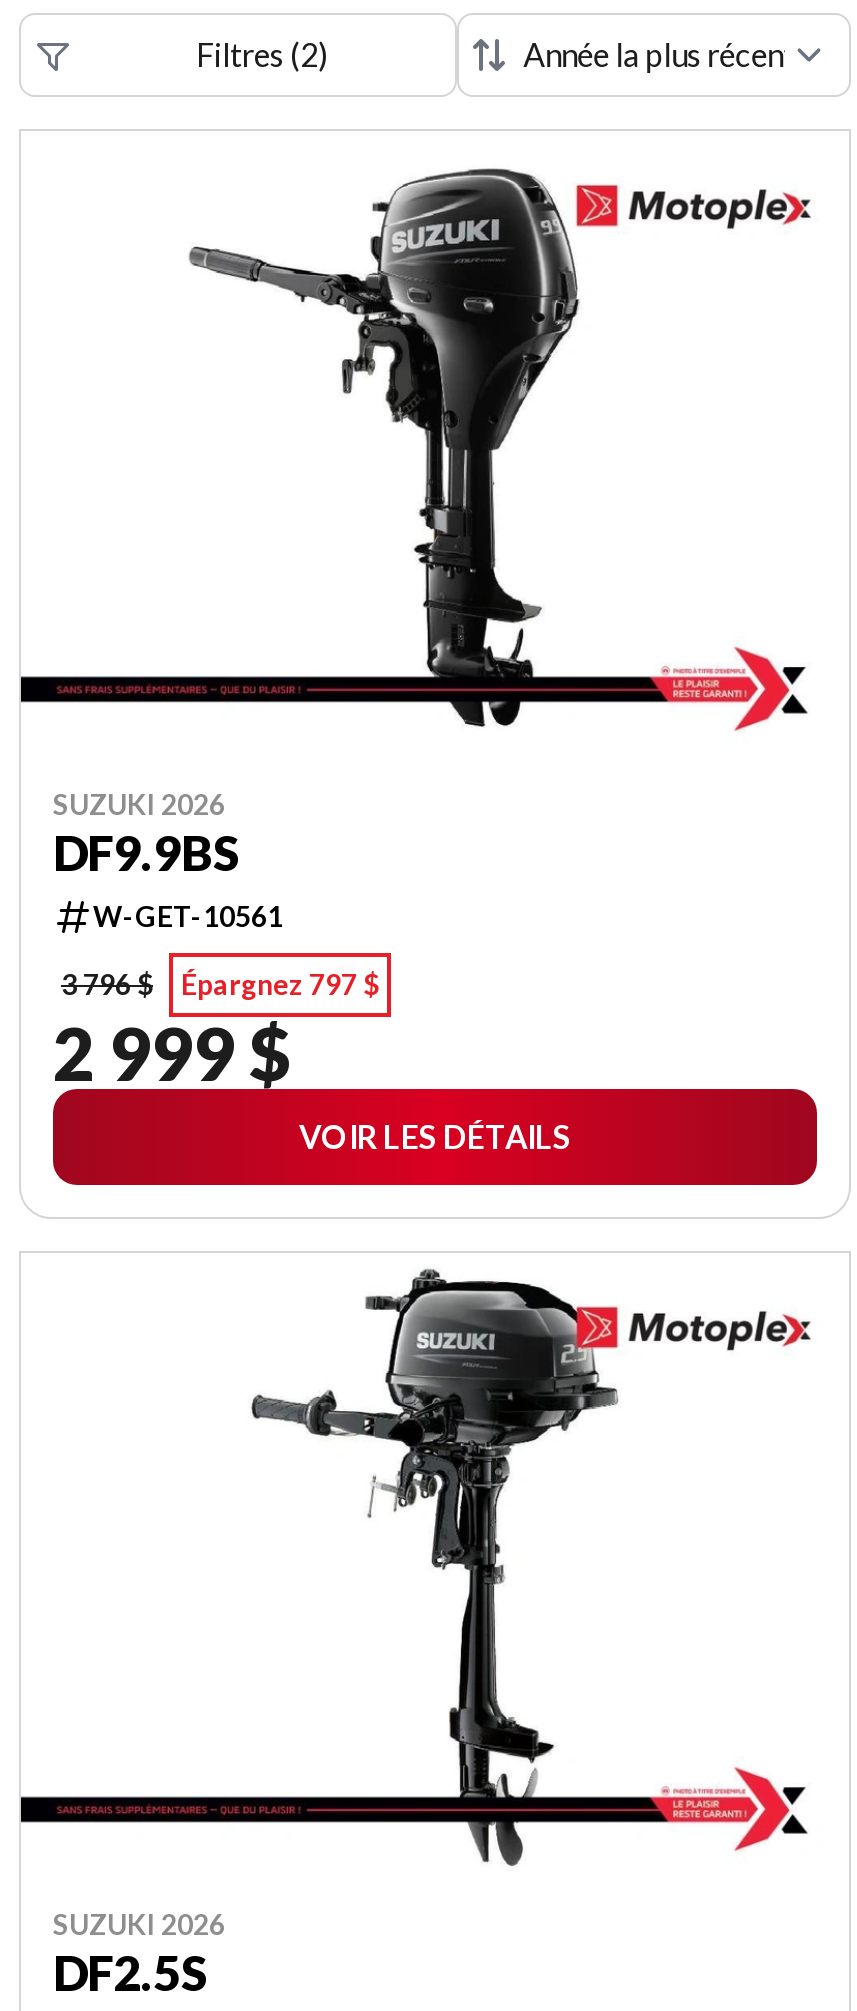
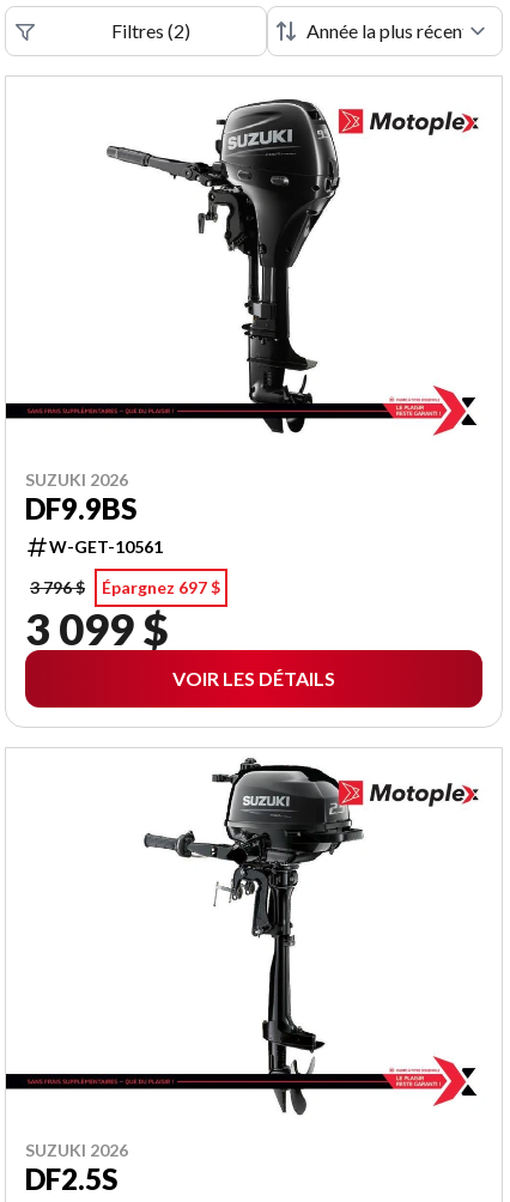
[61,966,379,1000] 3 796 $ Épargnez 797 $ -> [30,576,220,597] 3 796 $ Épargnez 697 $
[53,1008,293,1096] 2 999 $ -> [25,602,169,654] 3 099 $

